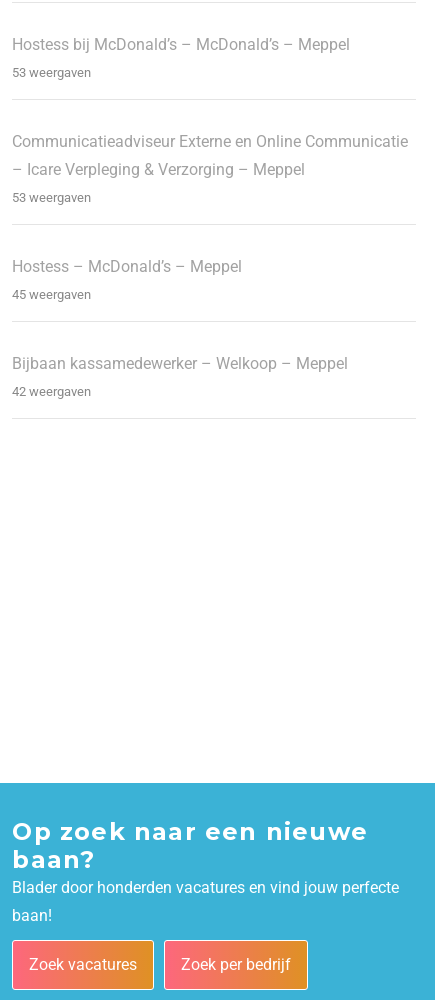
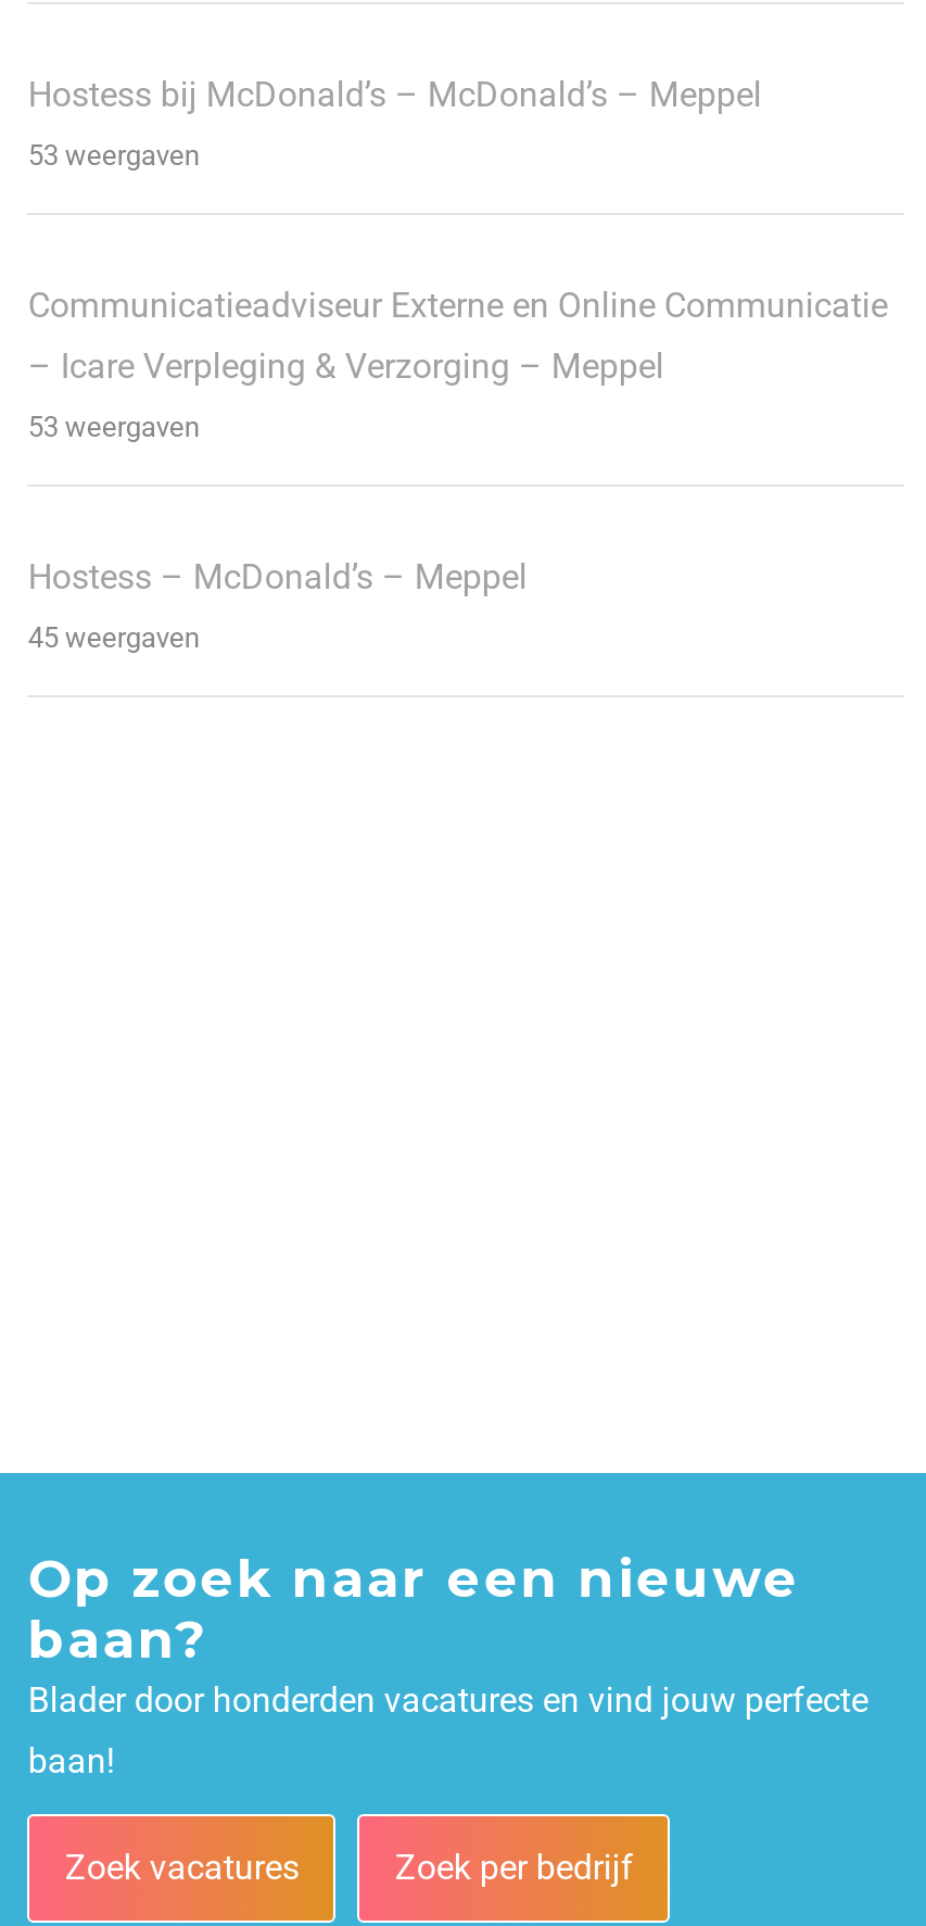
[12,354,348,399] Bijbaan kassamedewerker – Welkoop – Meppel | 42 weergaven -> none

